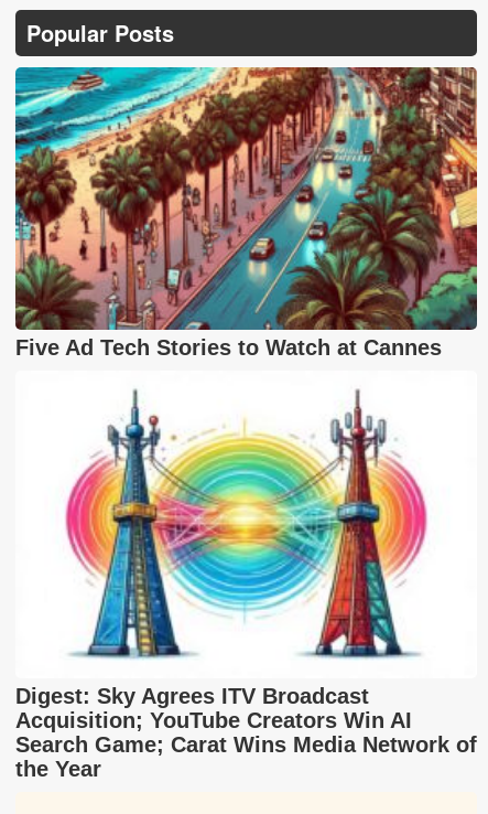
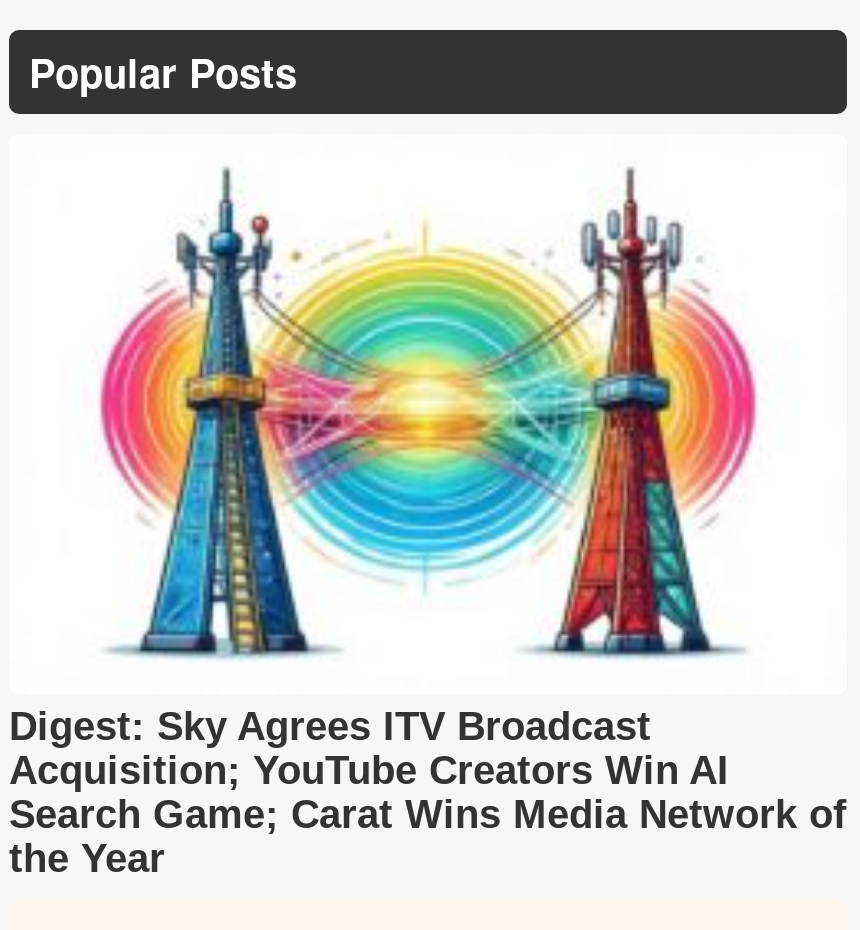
[14,66,478,359] [image] | Five Ad Tech Stories to Watch at Cannes -> none

